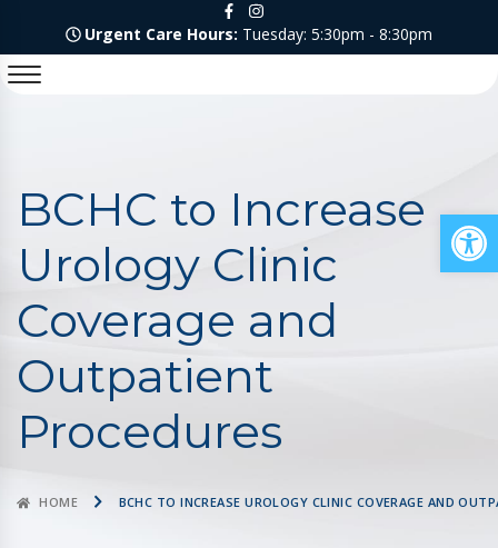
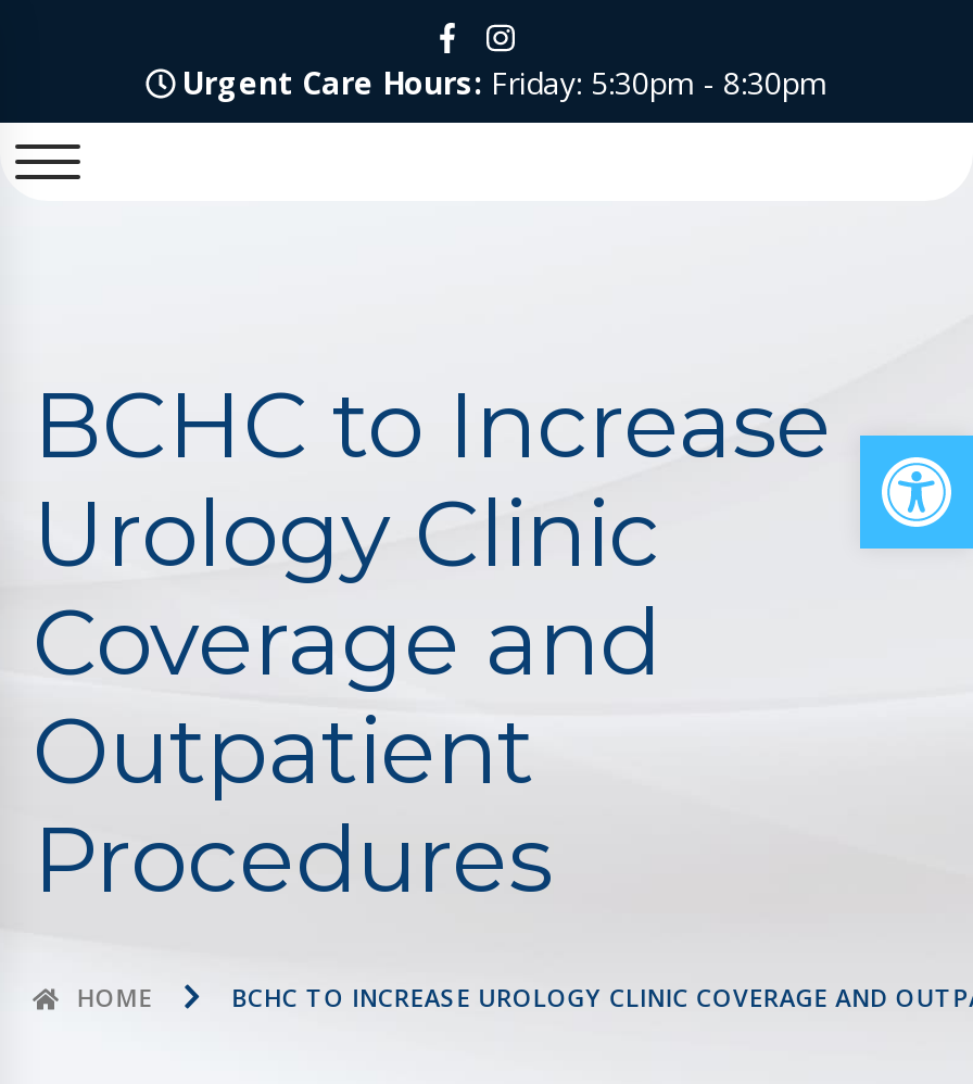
[84,23,432,44] Urgent Care Hours: Tuesday: 5:30pm - 8:30pm -> [182,62,827,103] Urgent Care Hours: Friday: 5:30pm - 8:30pm

